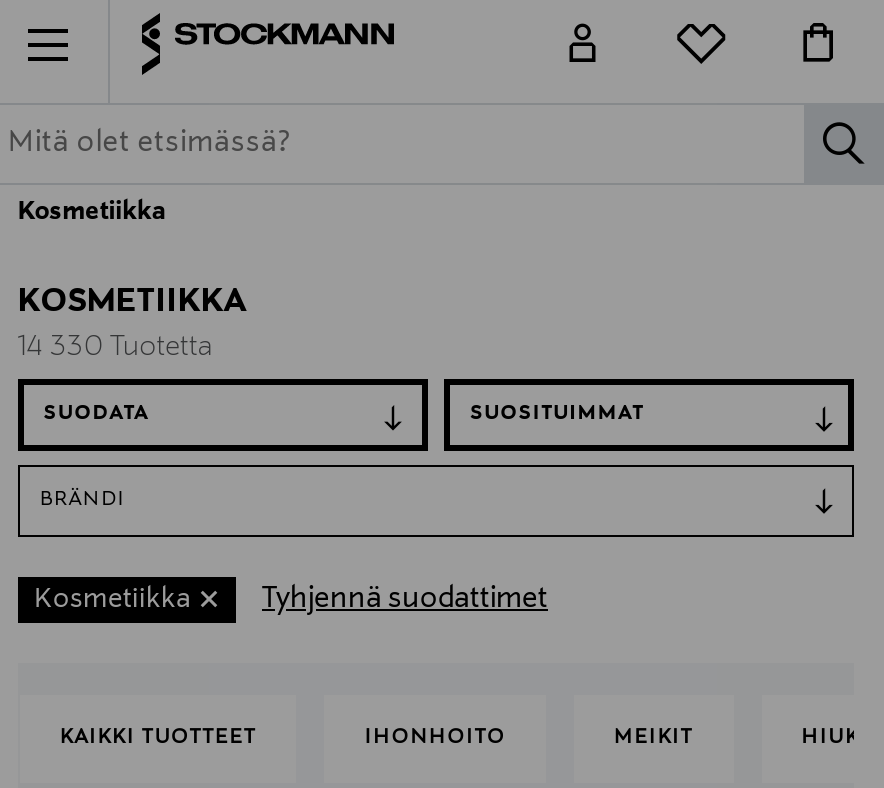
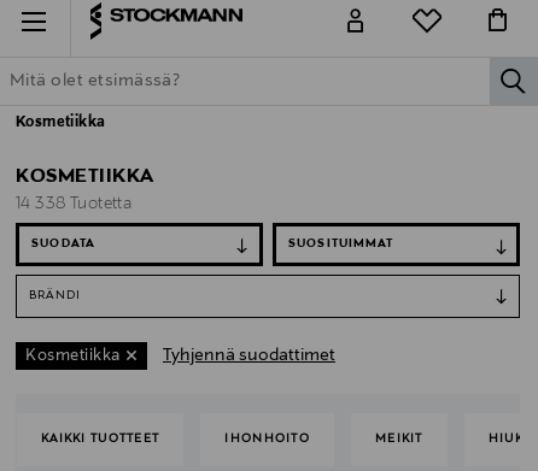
[18,332,213,364] 14 330 Tuotetta -> [16,194,132,214] 14 338 Tuotetta

